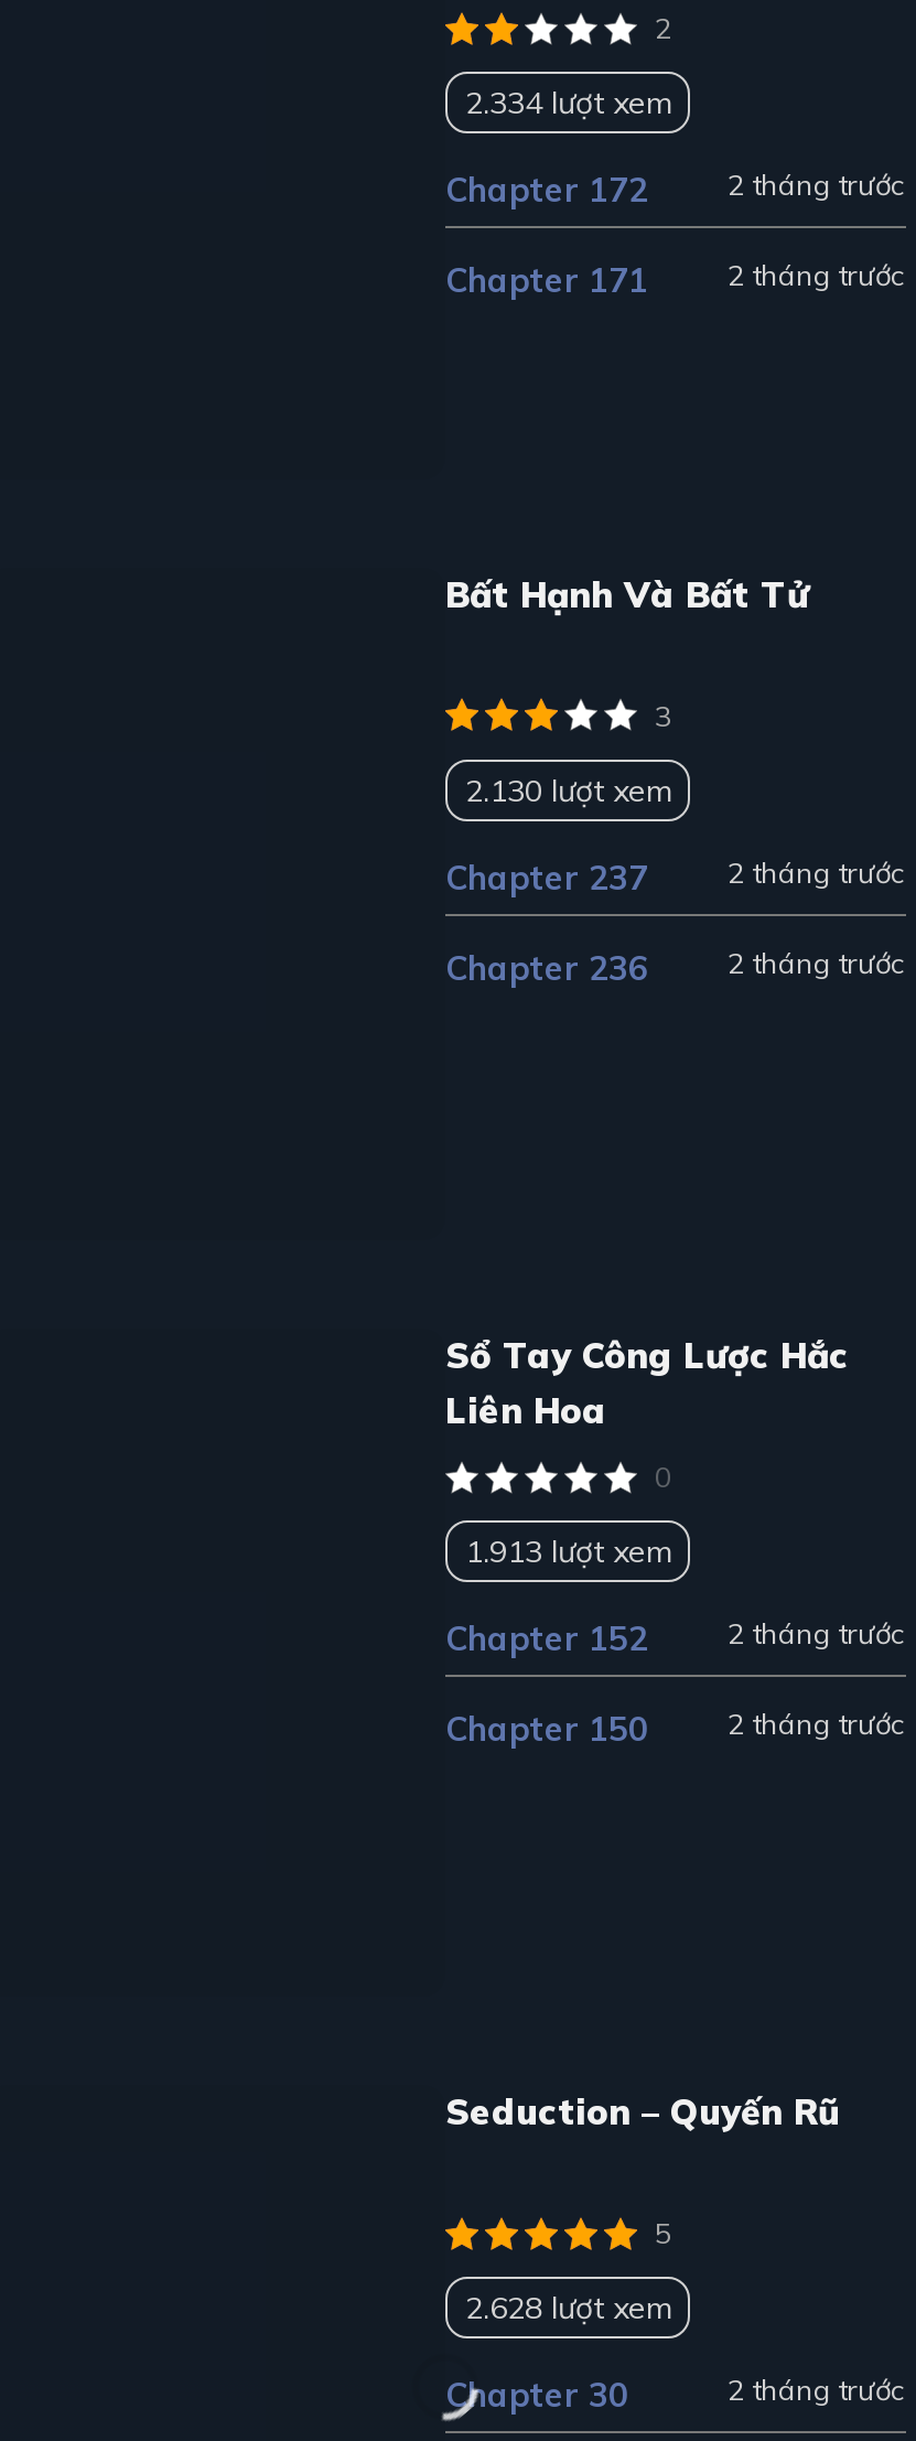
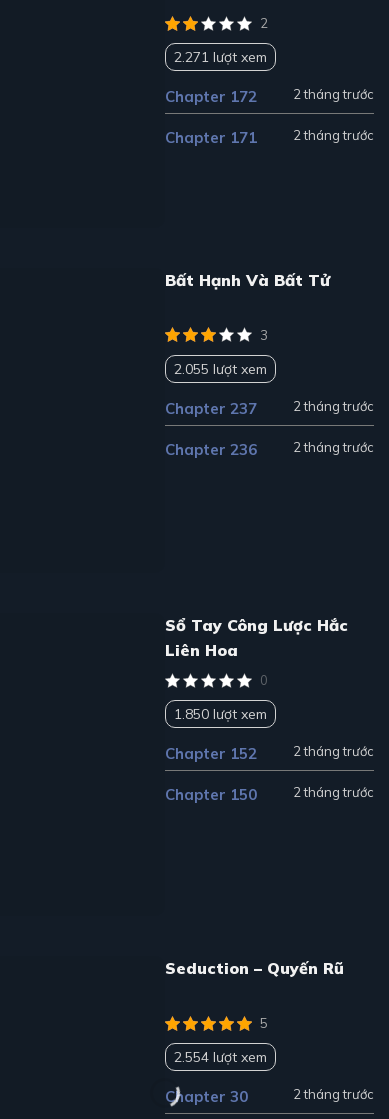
[465,83,670,122] 2.334 lượt xem -> [174,48,267,66] 2.271 lượt xem
[465,770,670,810] 2.130 lượt xem -> [174,360,267,378] 2.055 lượt xem
[465,1532,670,1571] 1.913 lượt xem -> [174,705,267,723] 1.850 lượt xem
[465,2288,670,2328] 2.628 lượt xem -> [174,1048,267,1066] 2.554 lượt xem

